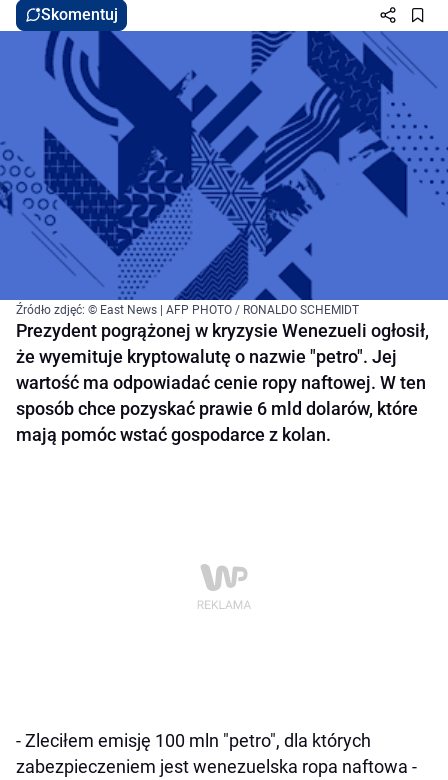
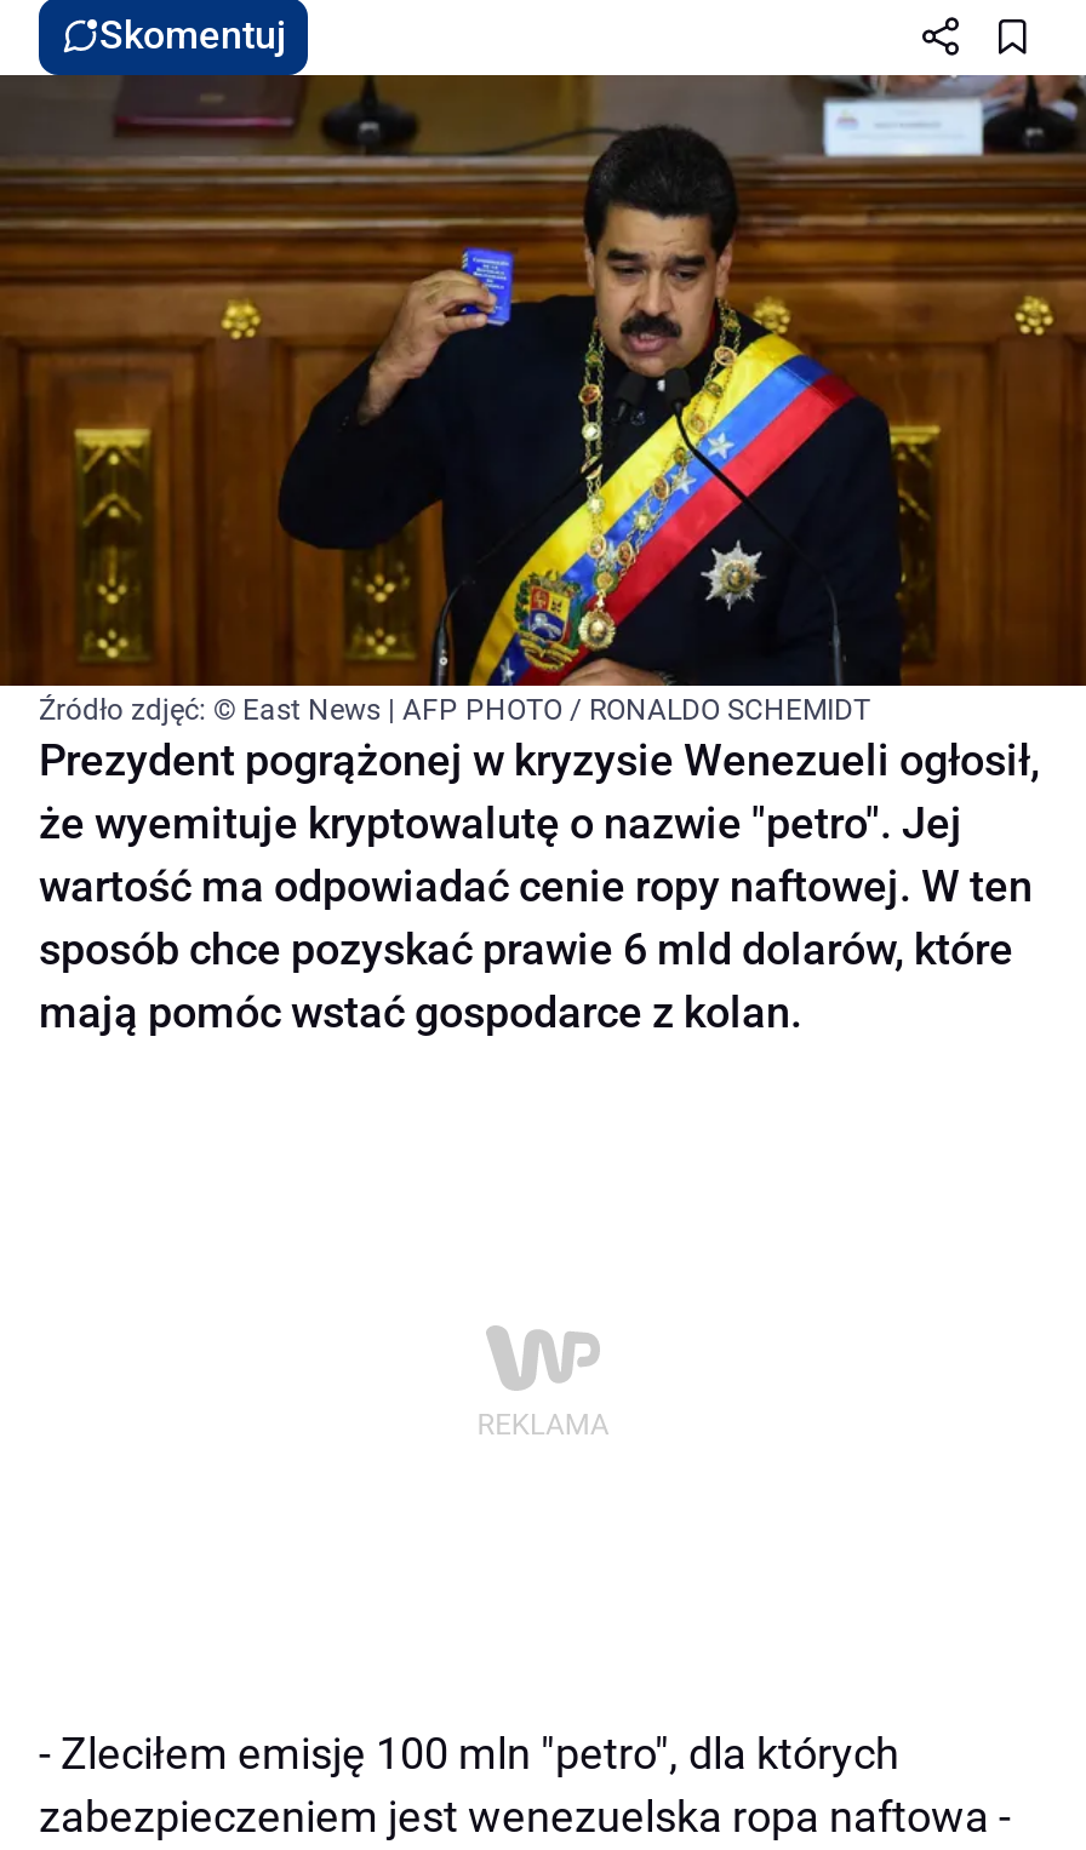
[3,30,445,301] [image] -> [7,73,1079,688] [image]

